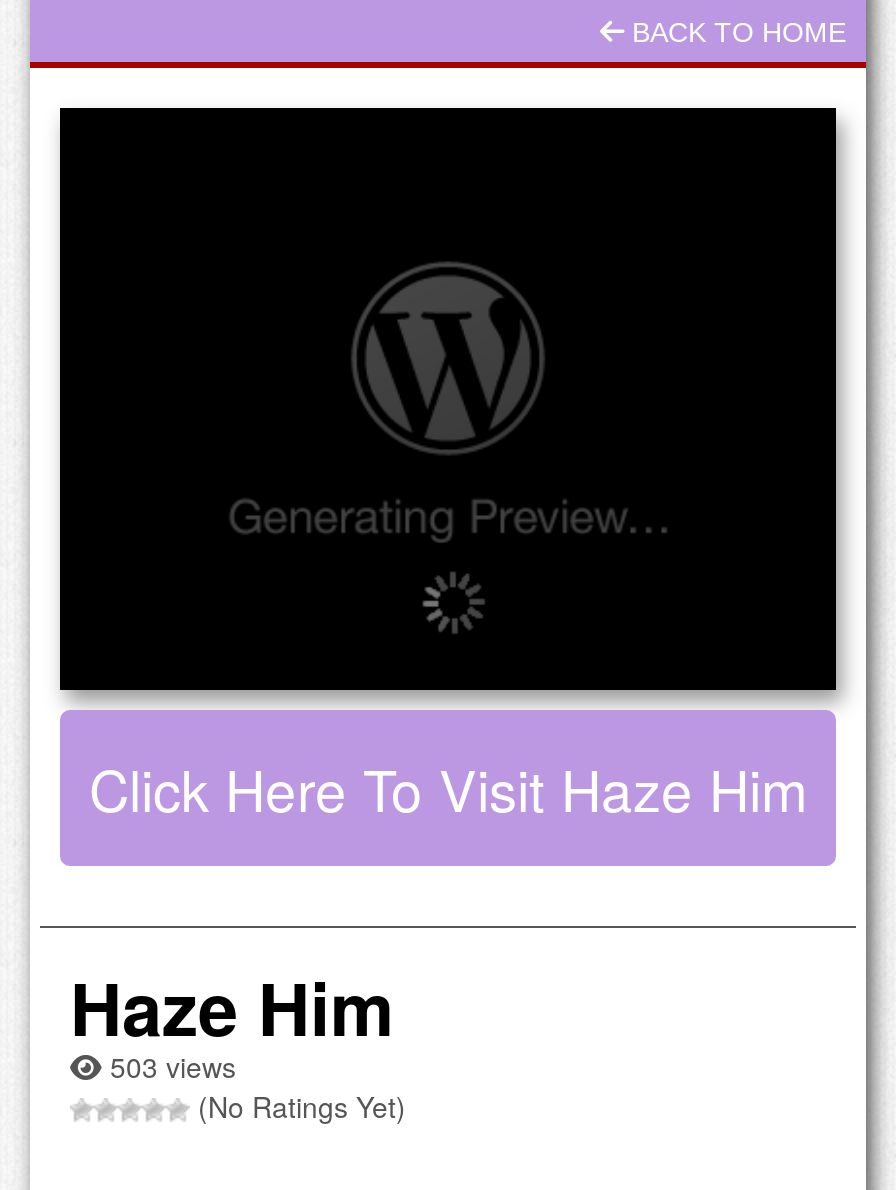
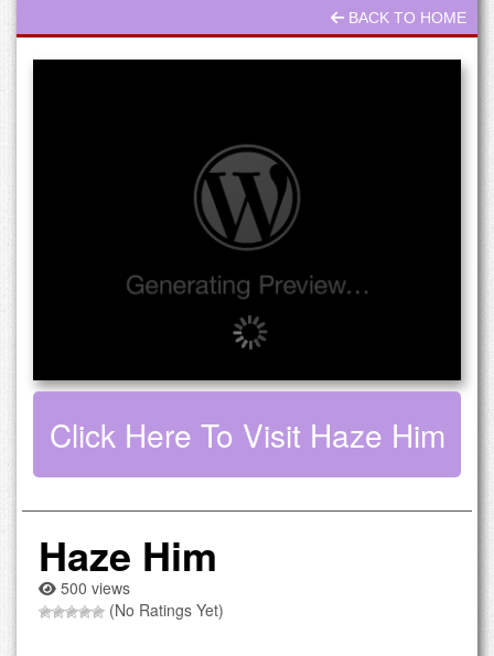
[102,1045,236,1085] 503 views -> [56,576,130,598] 500 views

